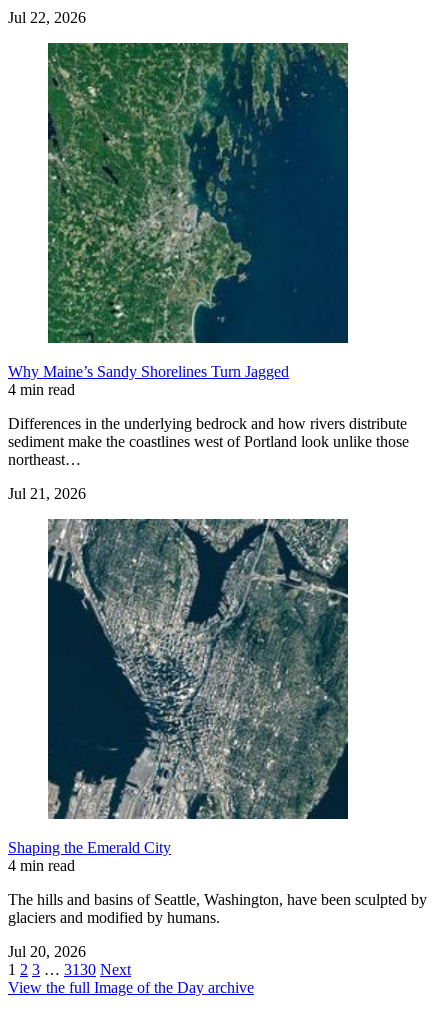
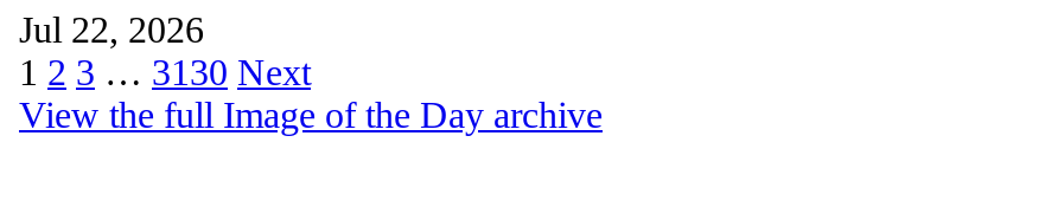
[8,42,409,502] [image] | Why Maine’s Sandy Shorelines Turn Jagged | 4 min read | Differences in the underlying bedrock and how rivers distribute | sediment make the coastlines west of Portland look unlike those | northeast… | Jul 21, 2026 -> none
[8,518,427,960] [image] | Shaping the Emerald City | 4 min read | The hills and basins of Seattle, Washington, have been sculpted by | glaciers and modified by humans. | Jul 20, 2026 -> none

